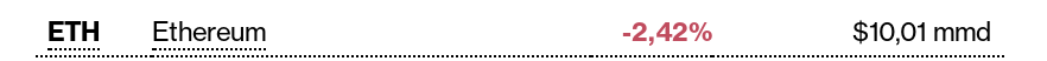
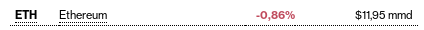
[622,15,712,48] -2,42% -> [256,8,295,22] -0,86%
[852,15,992,48] $10,01 mmd -> [355,8,413,22] $11,95 mmd

